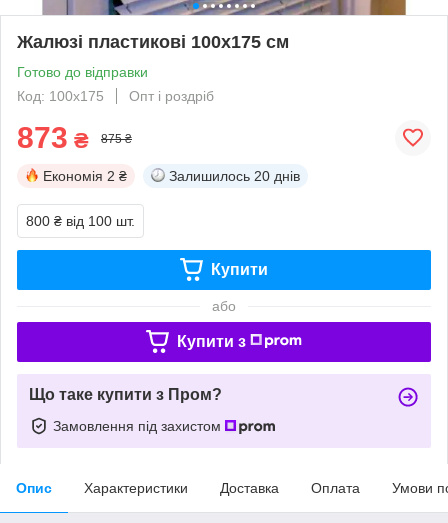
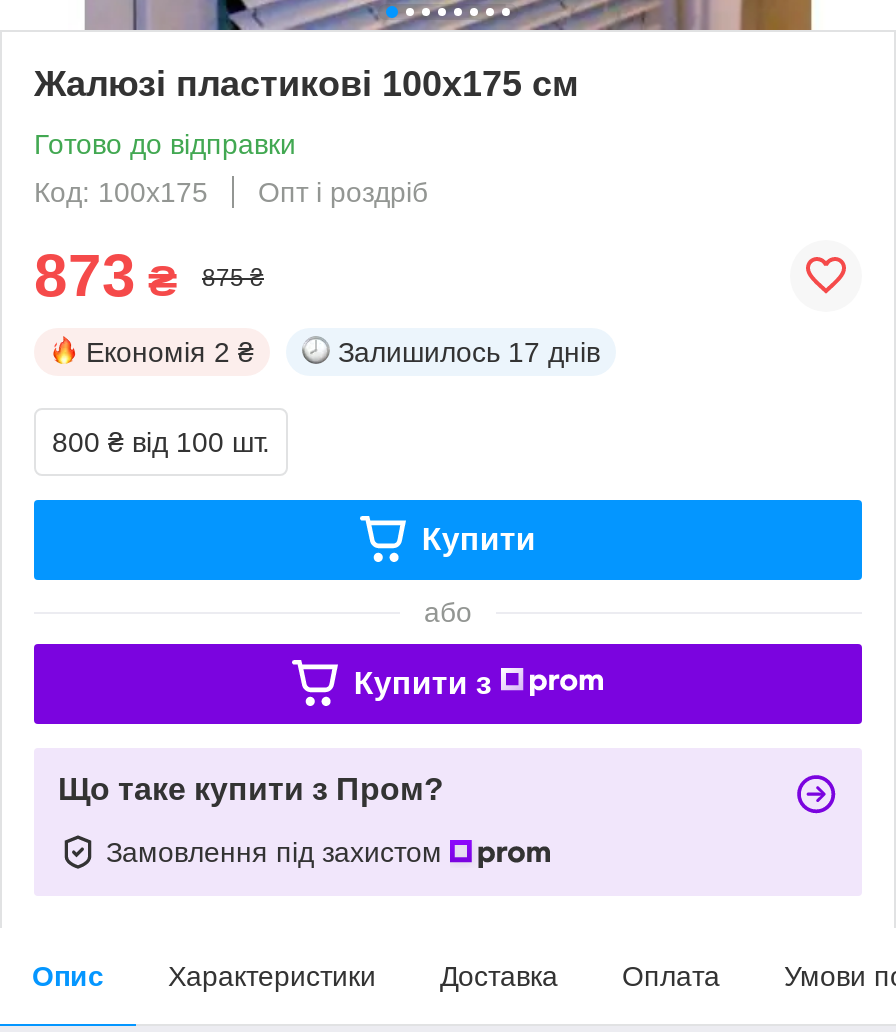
[169,168,300,184] Залишилось 20 днів -> [338,336,600,368] Залишилось 17 днів

